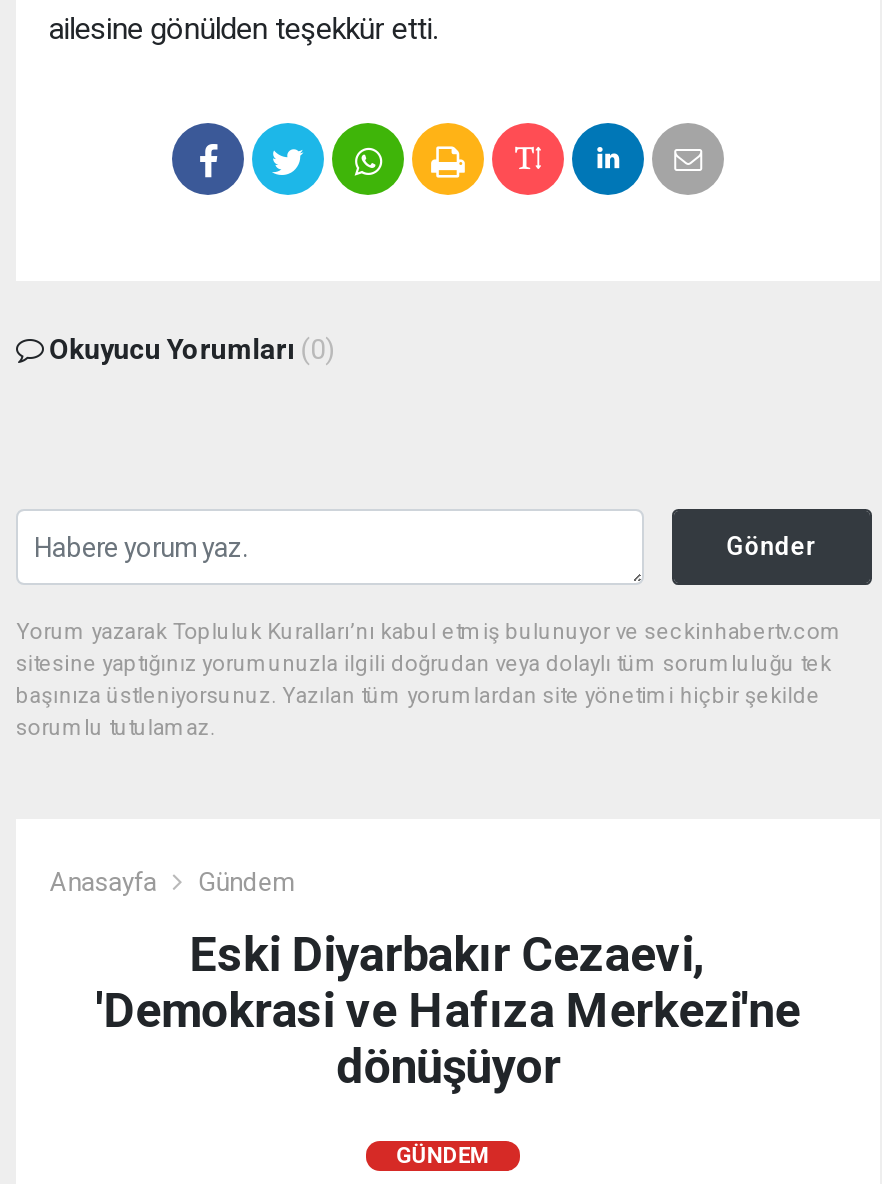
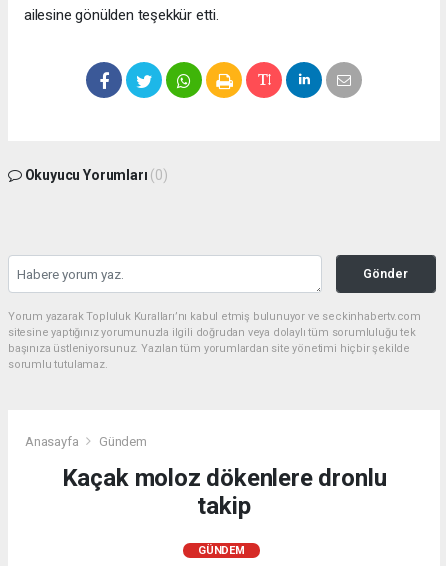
[96,927,800,1095] Eski Diyarbakır Cezaevi, | 'Demokrasi ve Hafıza Merkezi'ne | dönüşüyor -> [62,464,386,520] Kaçak moloz dökenlere dronlu | takip

